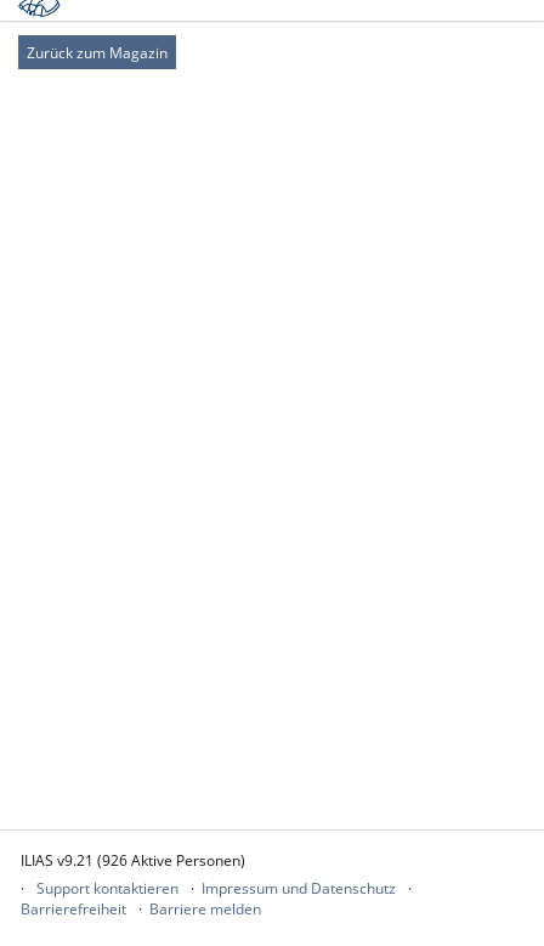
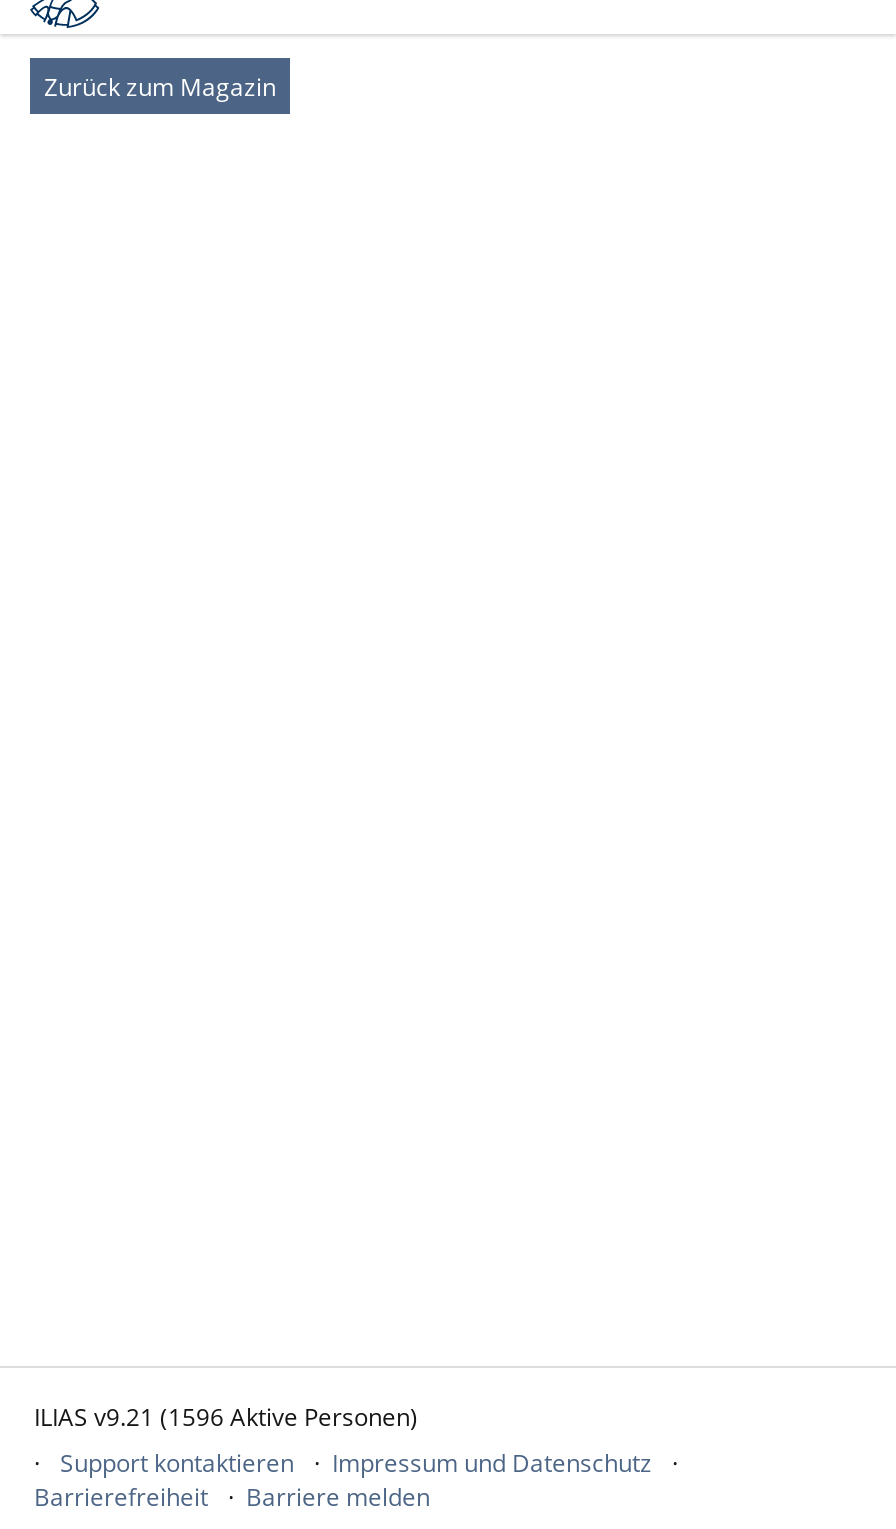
[21,850,245,871] ILIAS v9.21 (926 Aktive Personen) -> [34,1400,418,1434] ILIAS v9.21 (1596 Aktive Personen)

